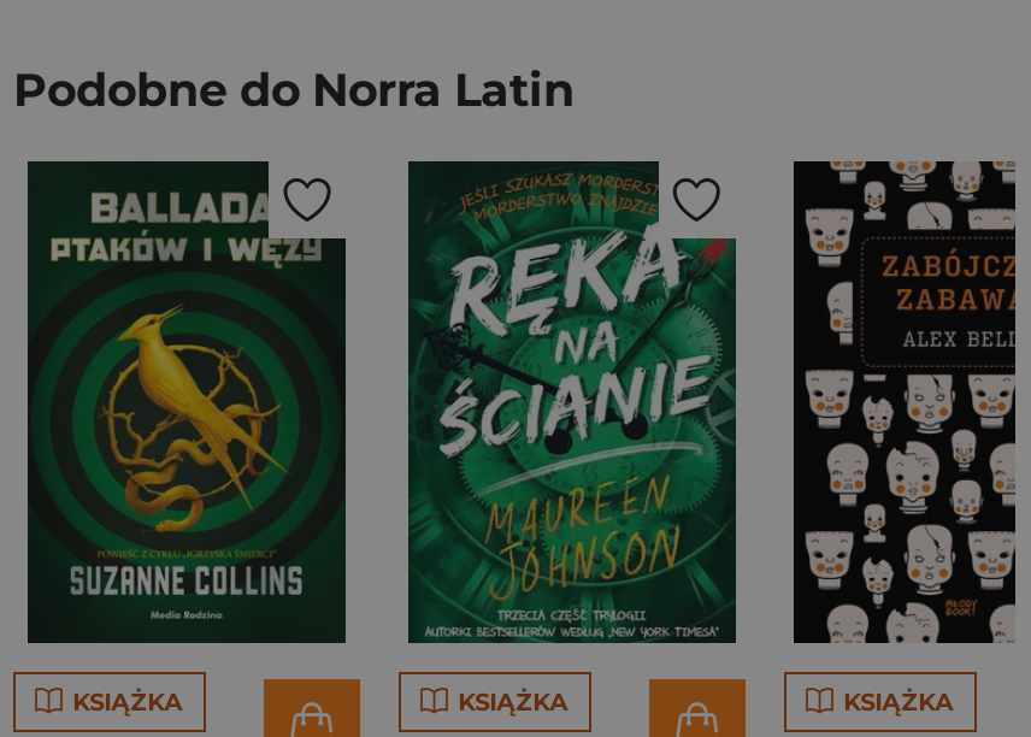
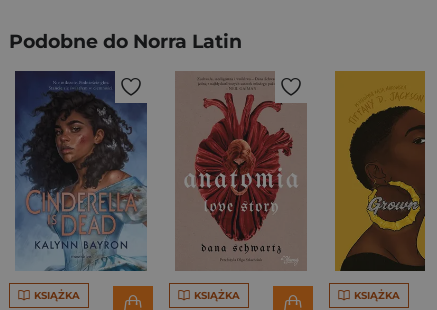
[25,161,348,645] [image] -> [14,71,148,272] [image]
[406,159,738,645] [image] -> [173,71,309,271] [image]
[791,159,1018,645] [image] -> [333,70,426,272] [image]

